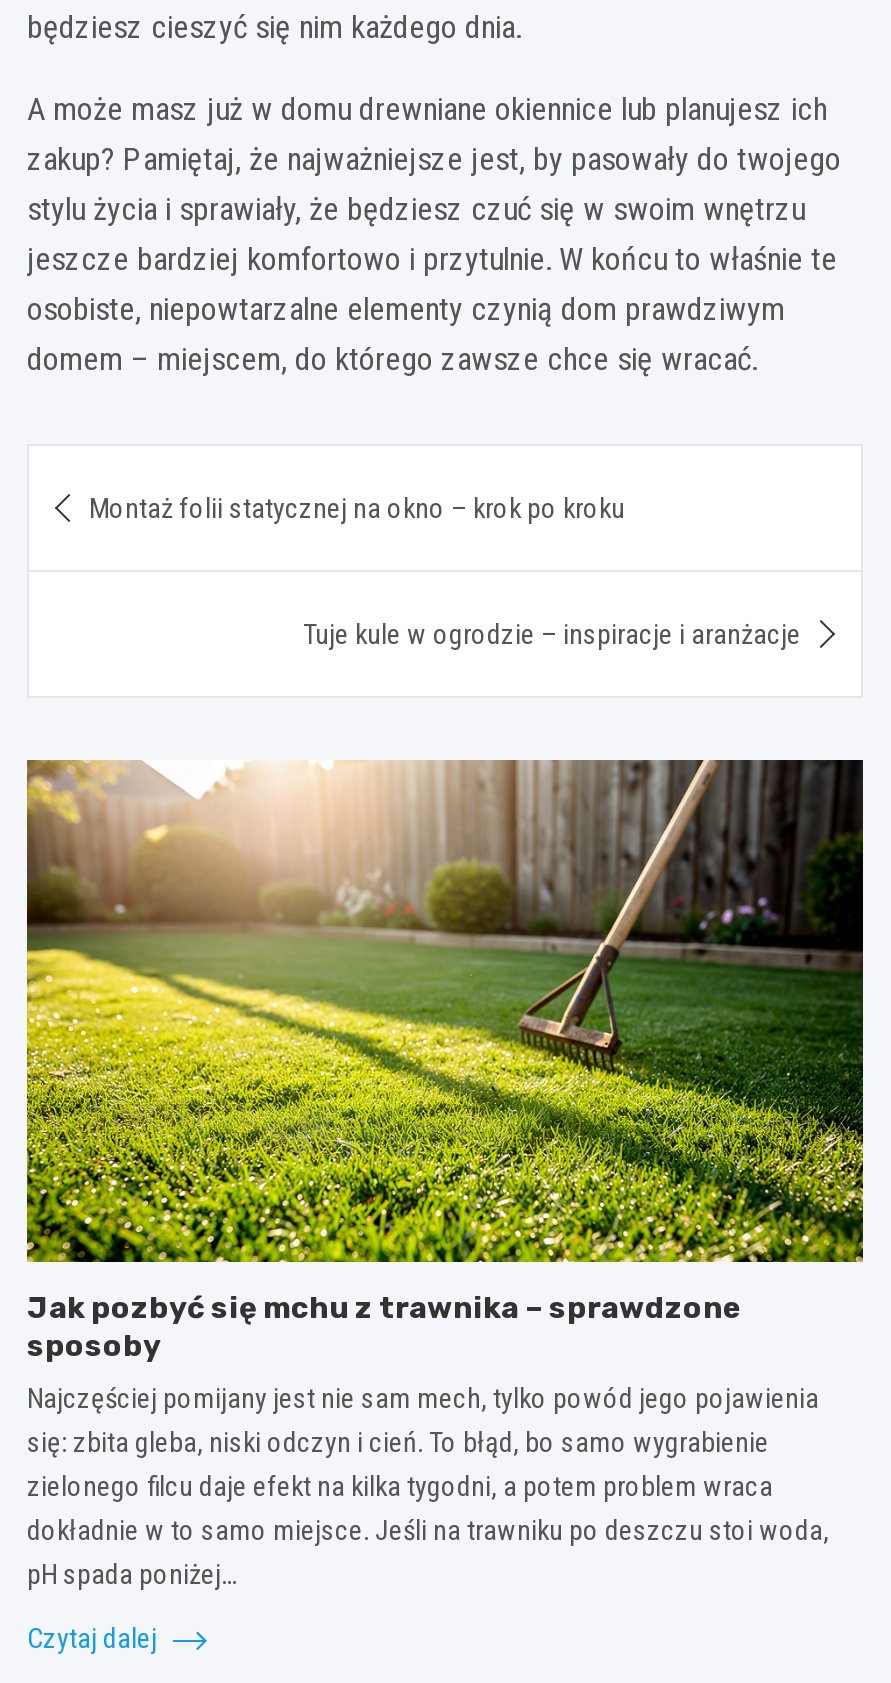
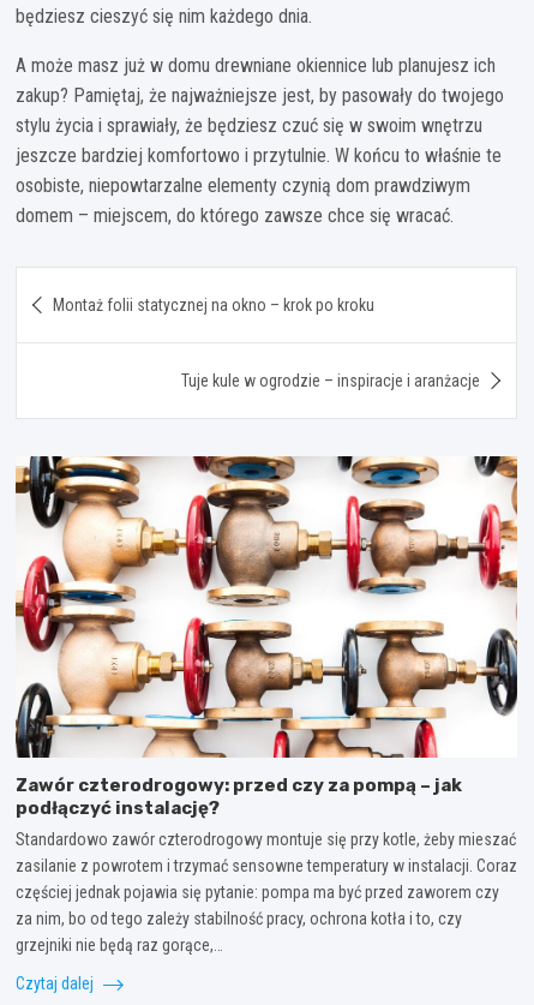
[25,758,865,1363] [image] | Jak pozbyć się mchu z trawnika – sprawdzone | sposoby -> [14,455,518,819] [image] | Zawór czterodrogowy: przed czy za pompą – jak | podłączyć instalację?
[27,1381,829,1589] Najczęściej pomijany jest nie sam mech, tylko powód jego pojawienia | się: zbita gleba, niski odczyn i cień. To błąd, bo samo wygrabienie | zielonego filcu daje efekt na kilka tygodni, a potem problem wraca | dokładnie w to samo miejsce. Jeśli na trawniku po deszczu stoi woda, | pH spada poniżej… -> [16,829,517,954] Standardowo zawór czterodrogowy montuje się przy kotle, żeby mieszać | zasilanie z powrotem i trzymać sensowne temperatury w instalacji. Coraz | częściej jednak pojawia się pytanie: pompa ma być przed zaworem czy | za nim, bo od tego zależy stabilność pracy, ochrona kotła i to, czy | grzejniki nie będą raz gorące,…

